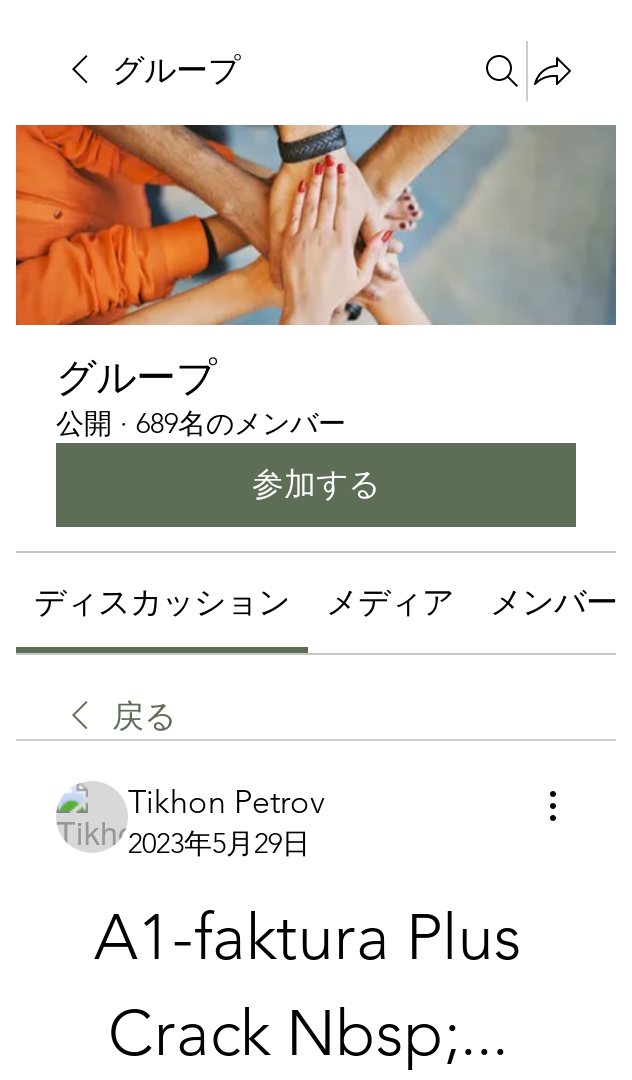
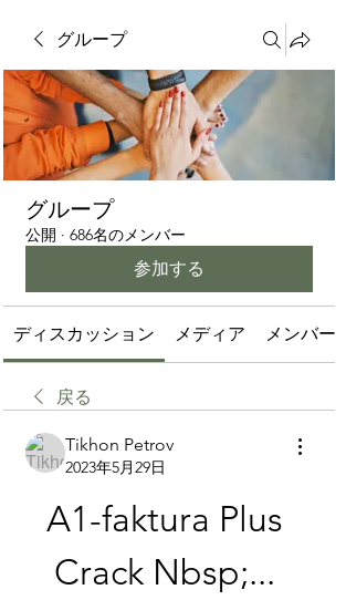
[56,405,346,441] 公開 · 689名のメンバー -> [25,225,186,245] 公開 · 686名のメンバー

